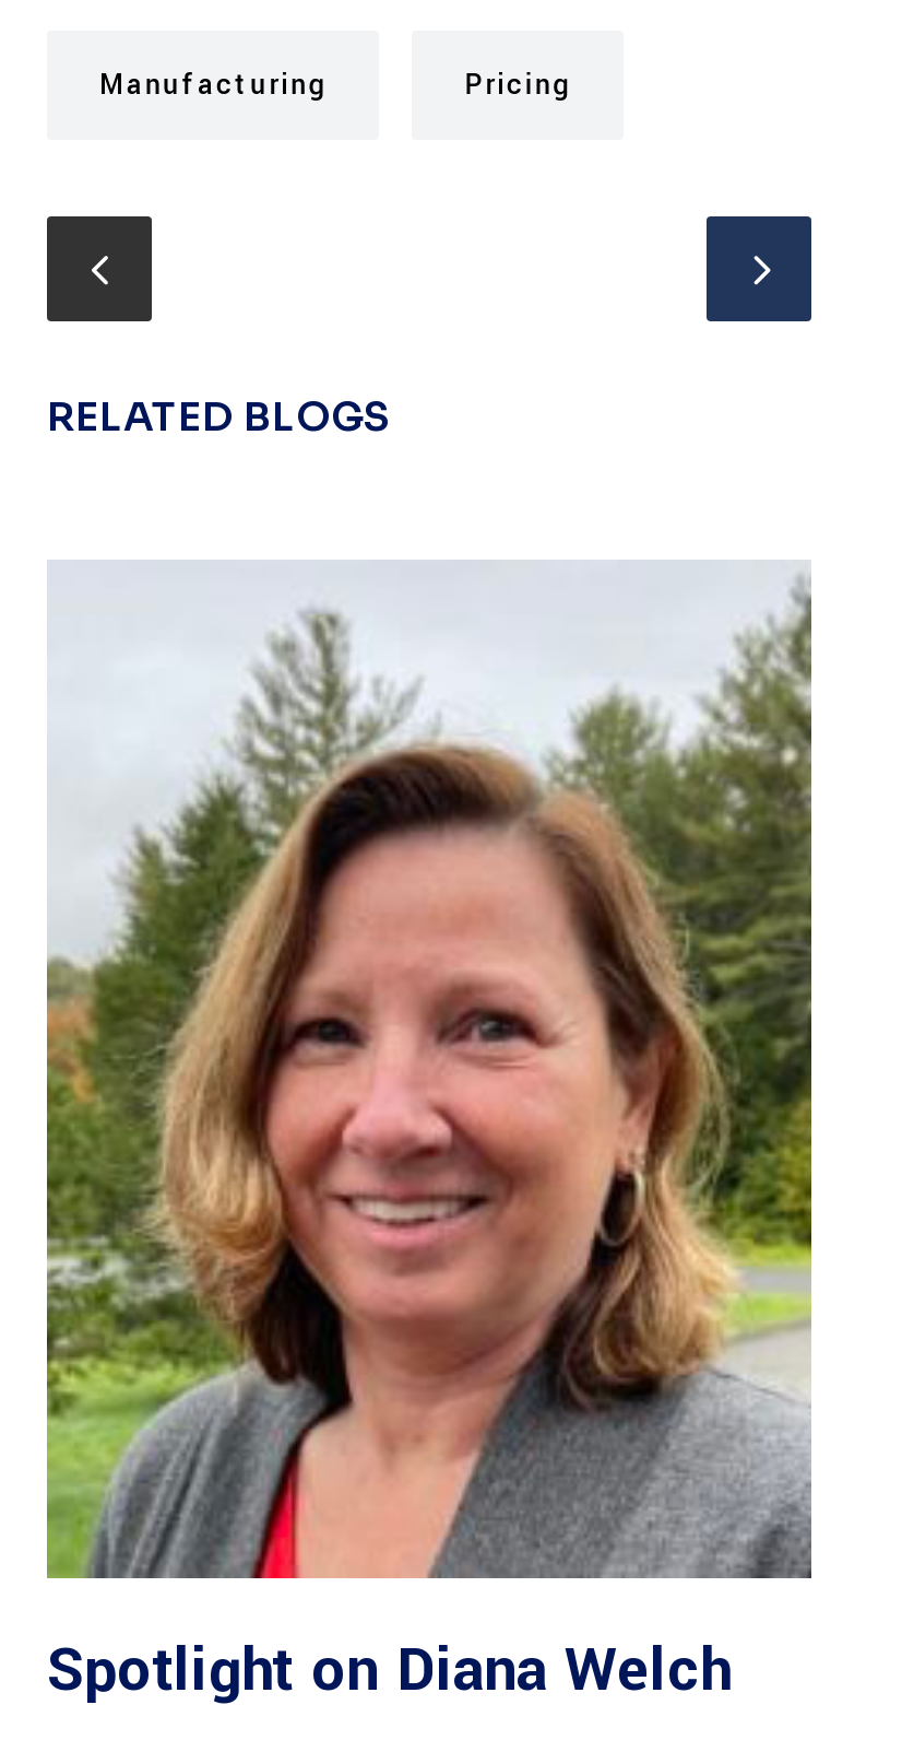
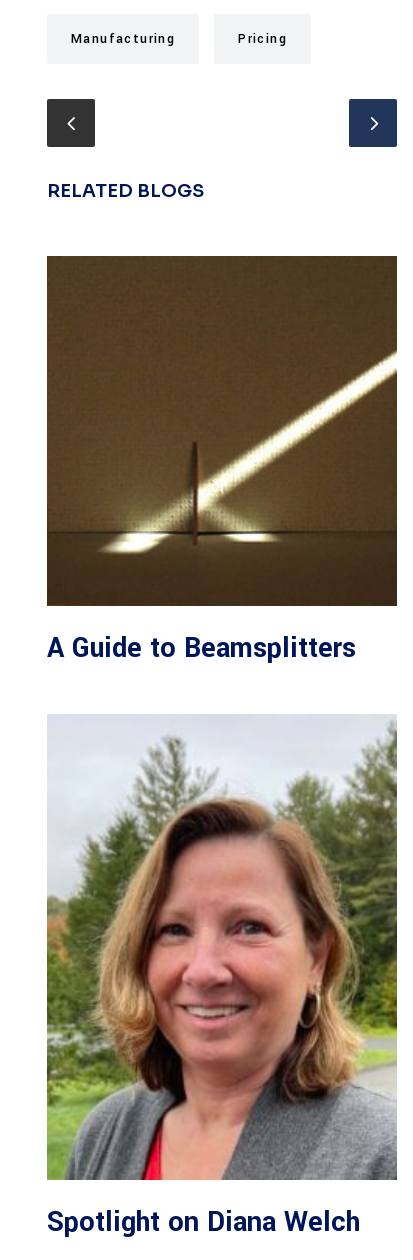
none -> [46,255,398,668] [image] | A Guide to Beamsplitters

